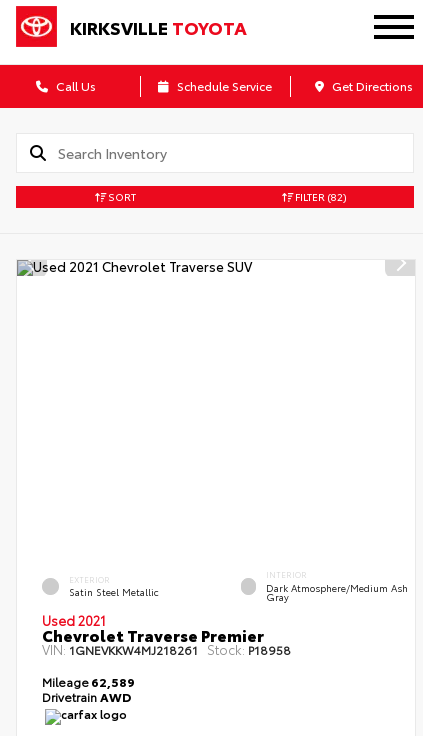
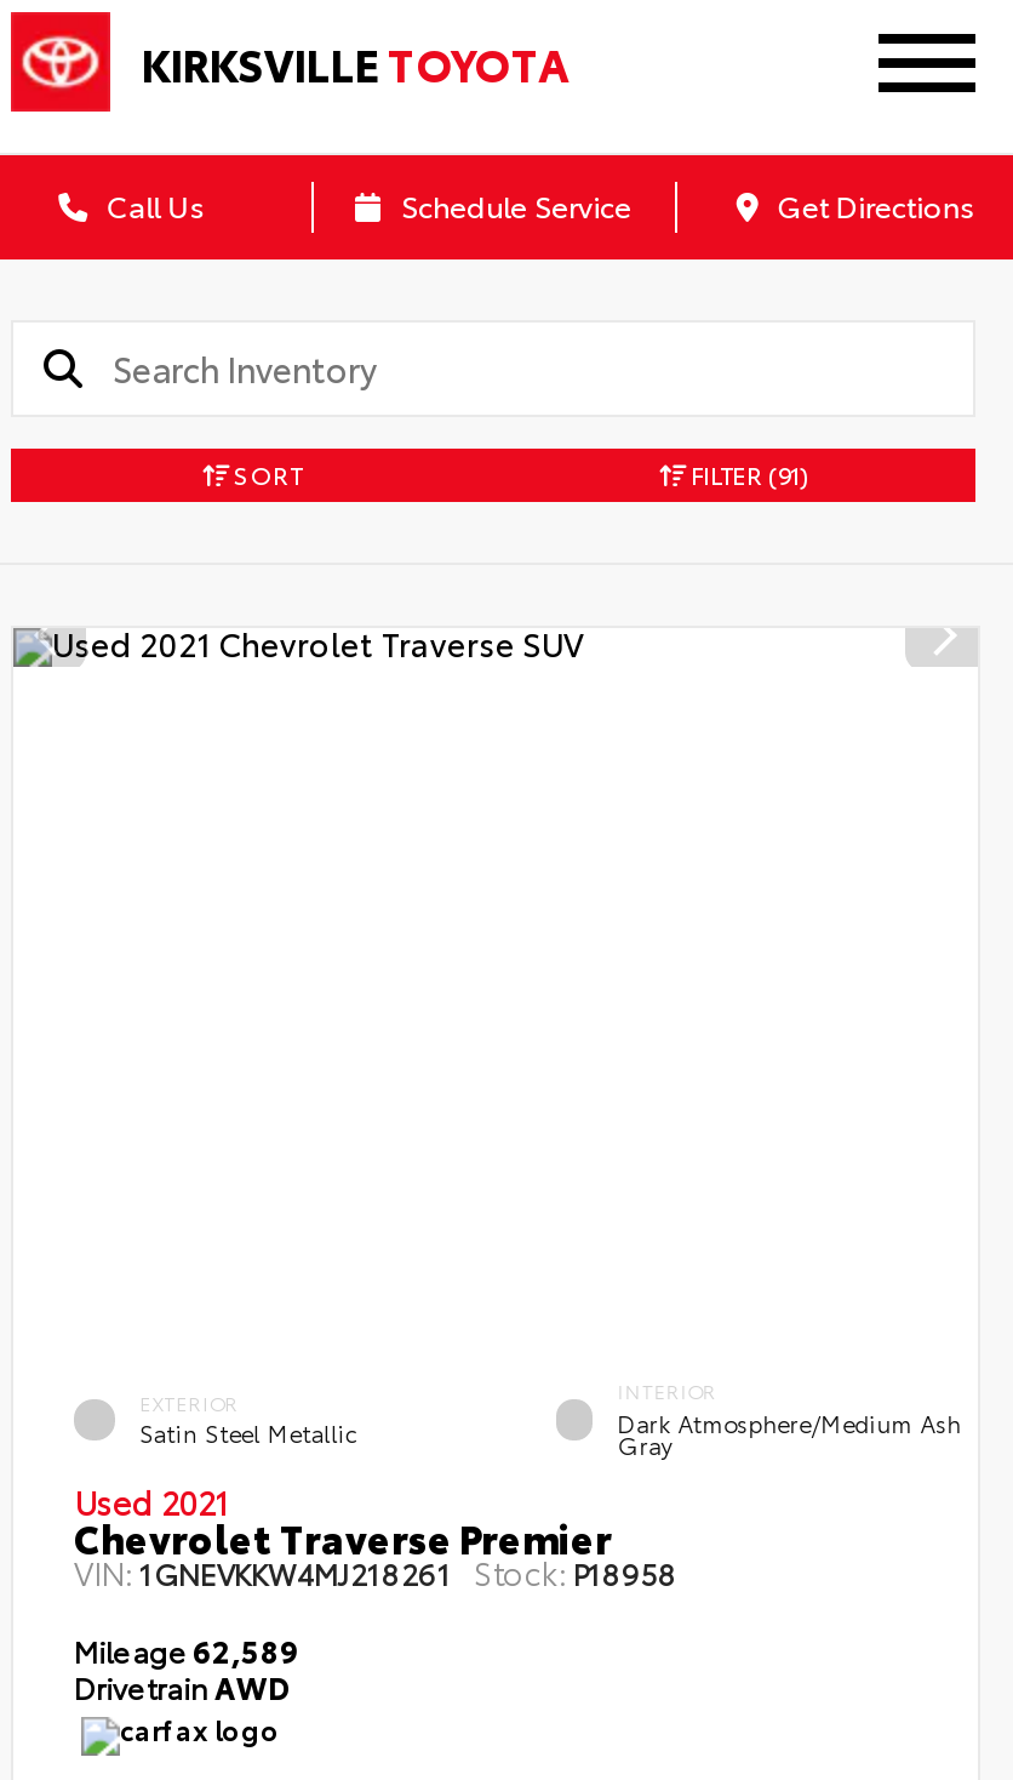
[293,189,347,204] FILTER (82) -> [686,455,809,492] FILTER (91)

